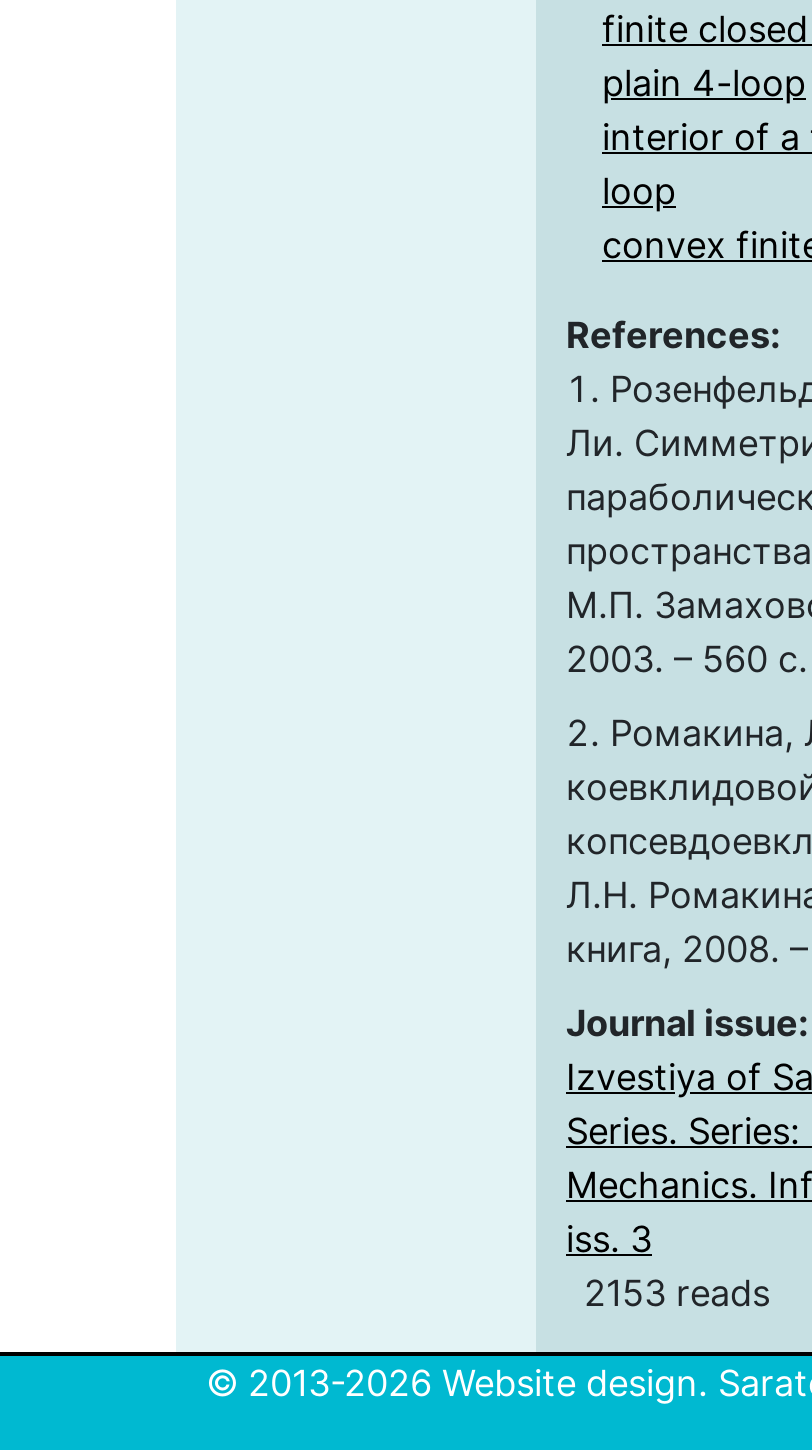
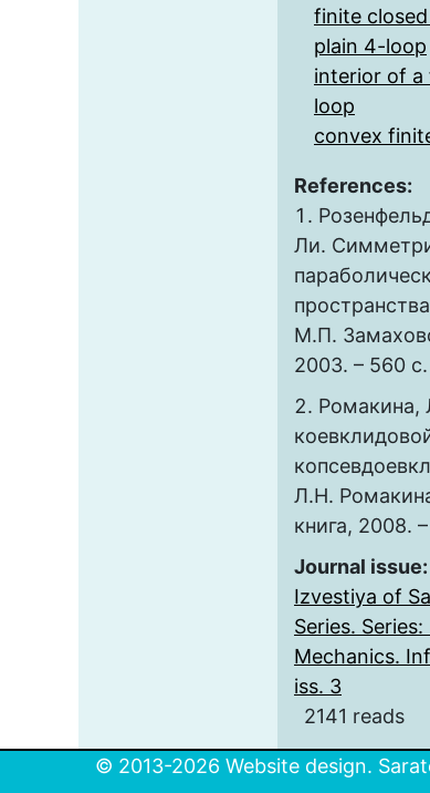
[584,1272,770,1314] 2153 reads -> [304,704,405,728] 2141 reads

